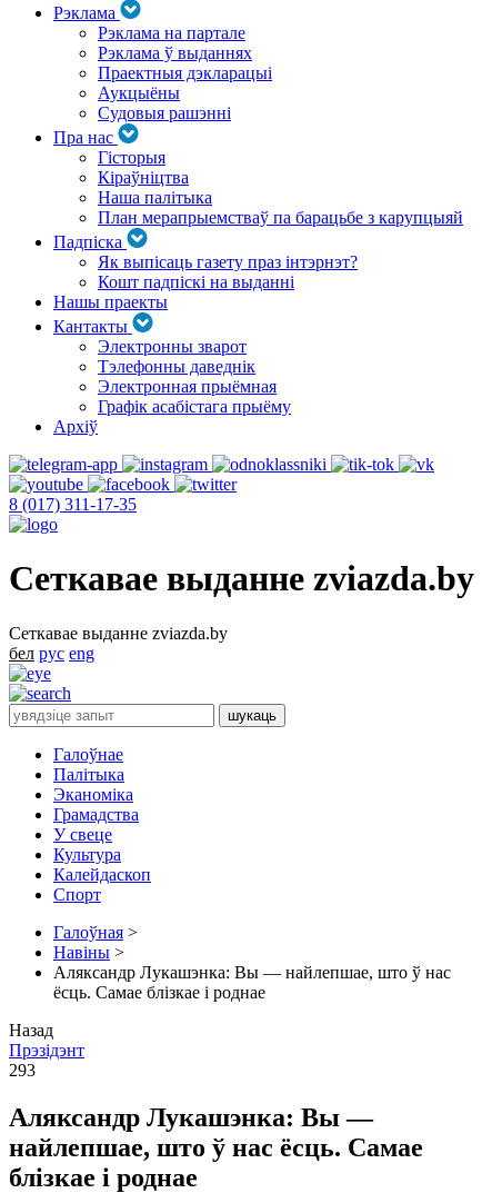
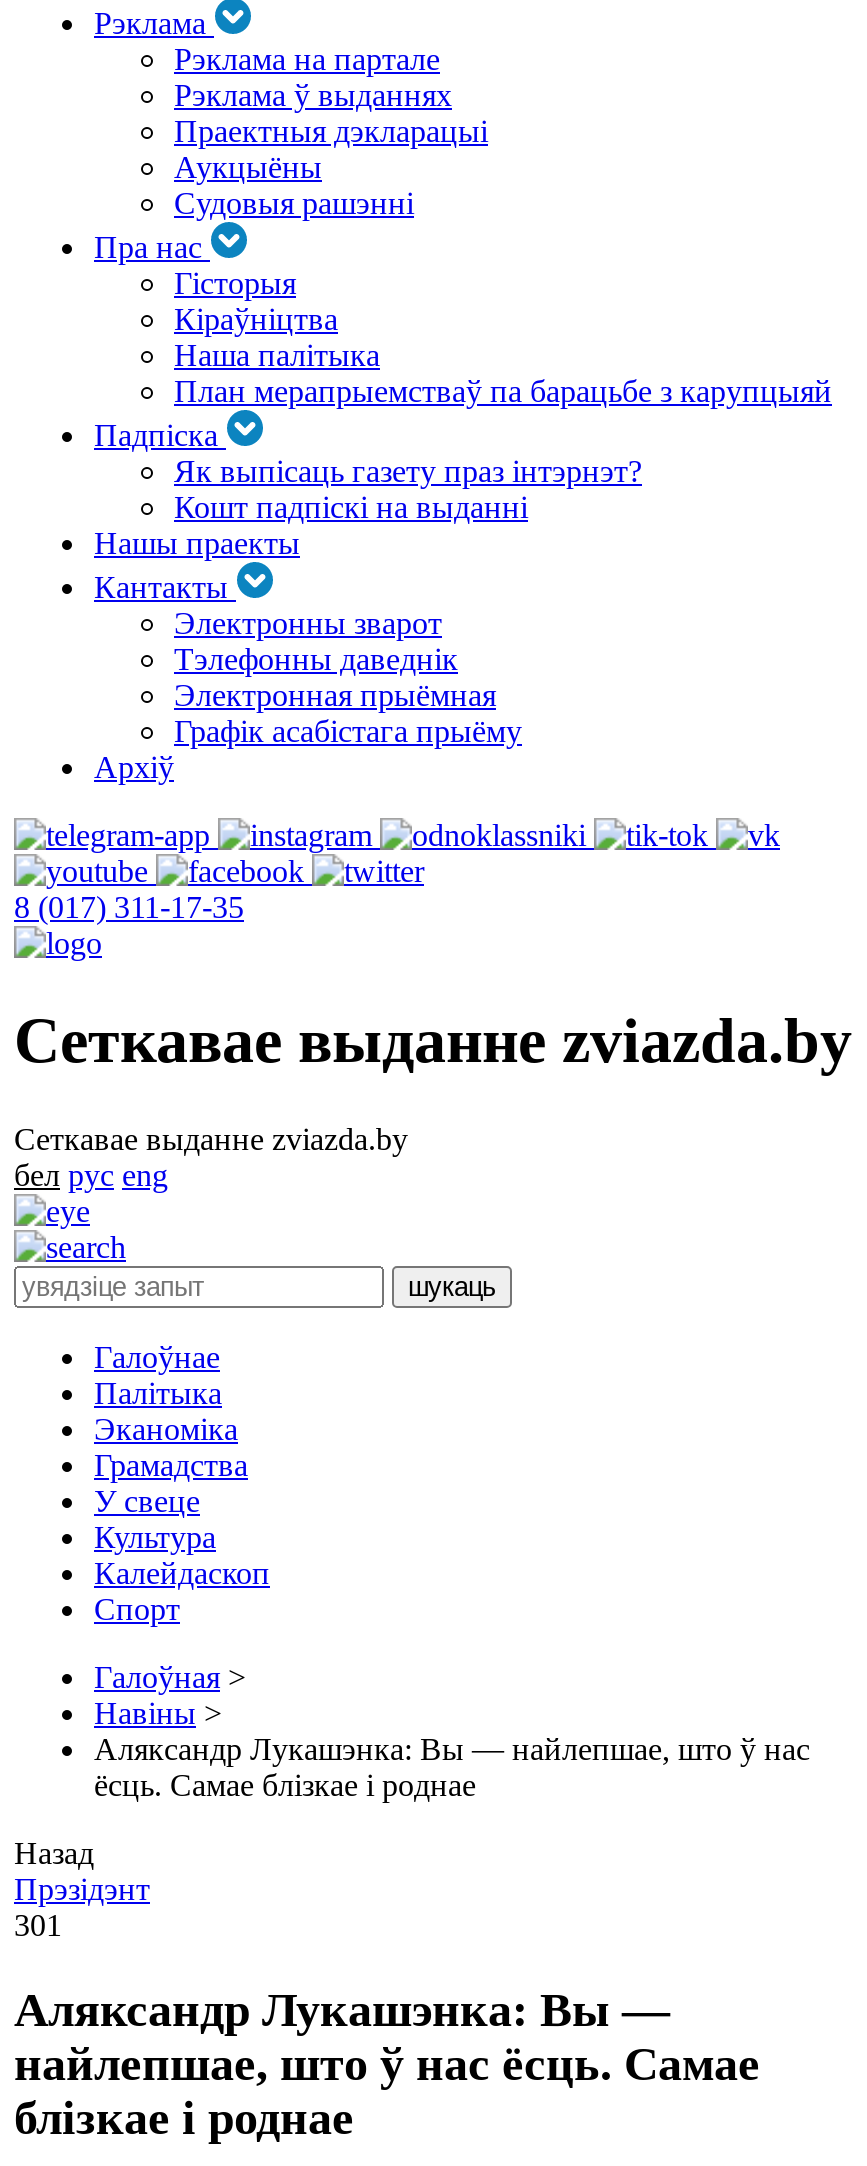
[9,1061,36,1079] 293 -> [14,1908,62,1942] 301

